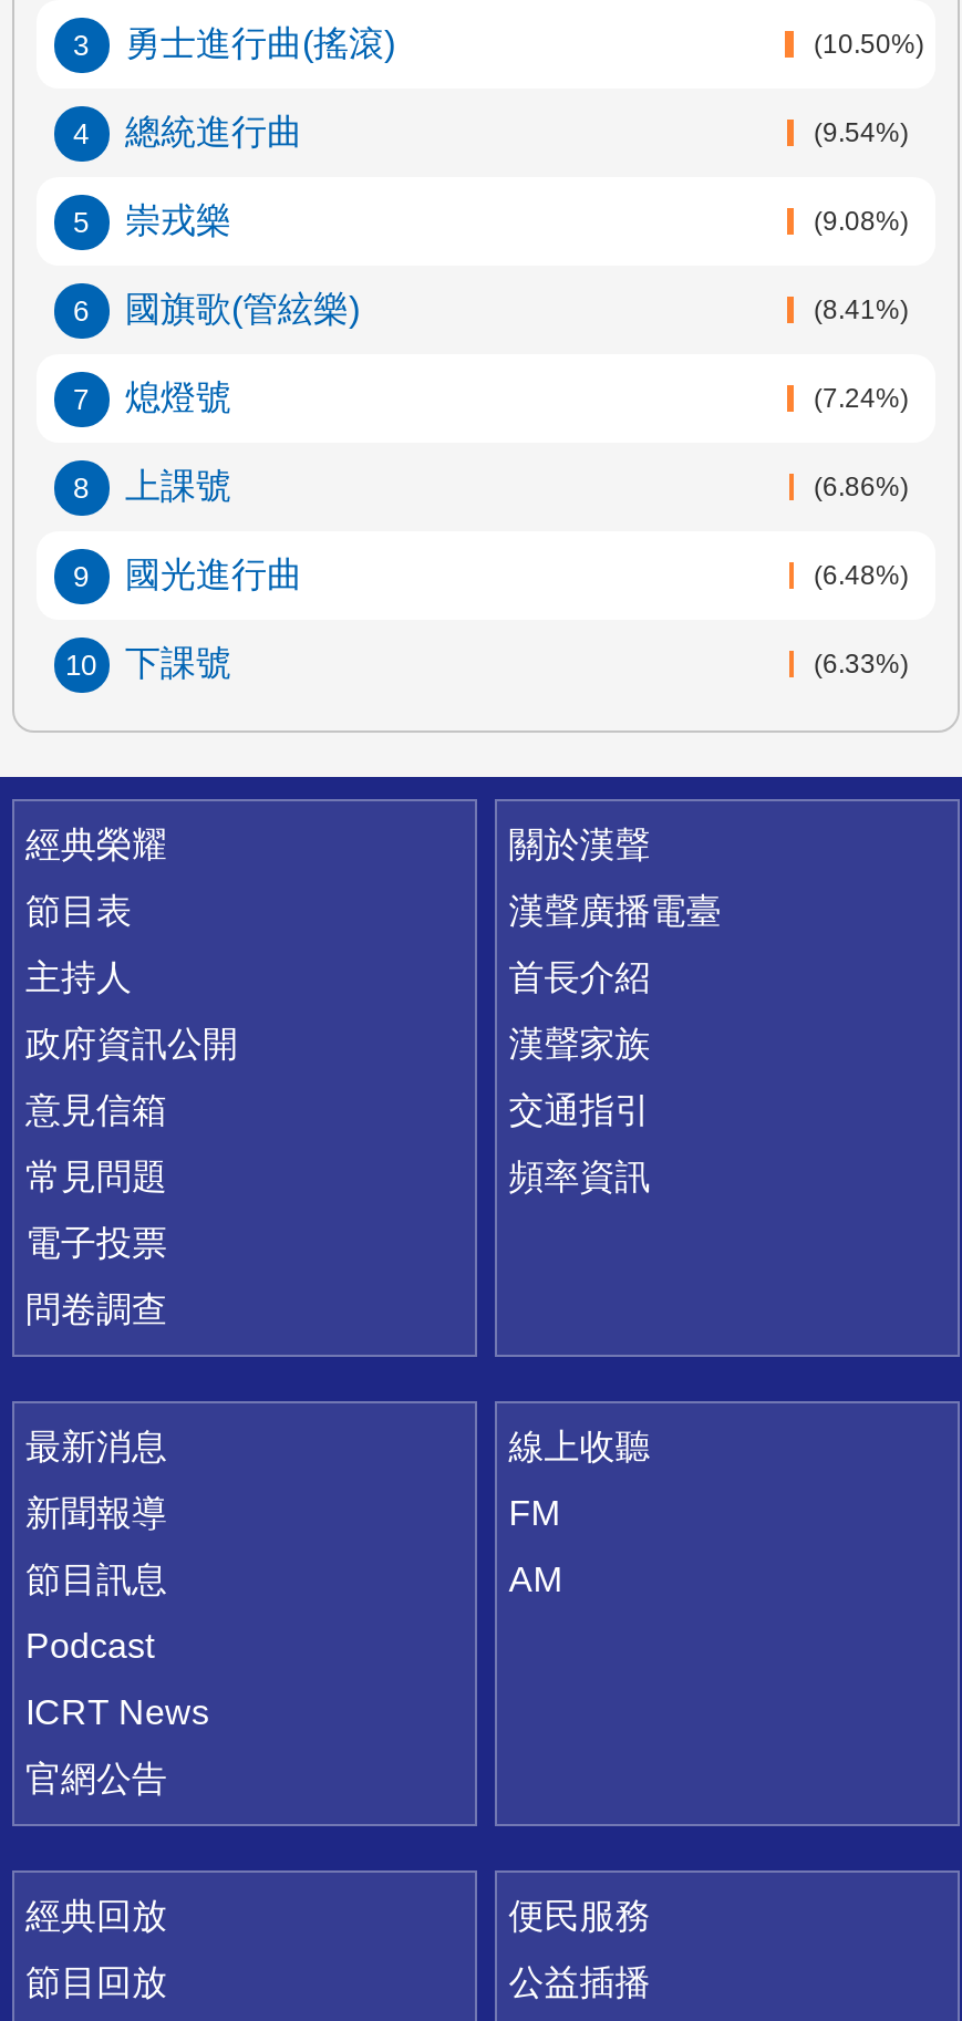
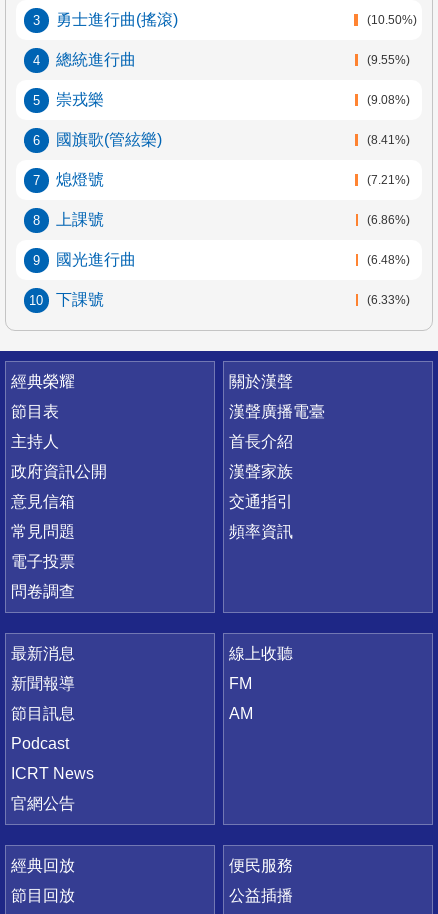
[814,118,909,149] (9.54%) -> [367,53,410,67] (9.55%)
[814,383,909,414] (7.24%) -> [367,173,410,187] (7.21%)

